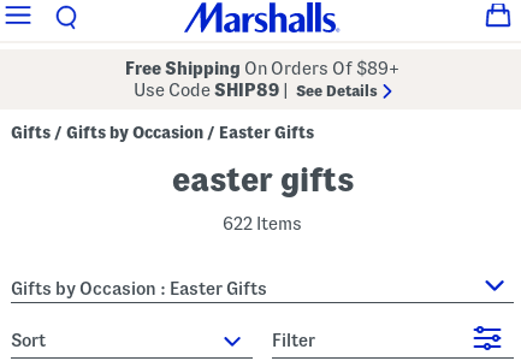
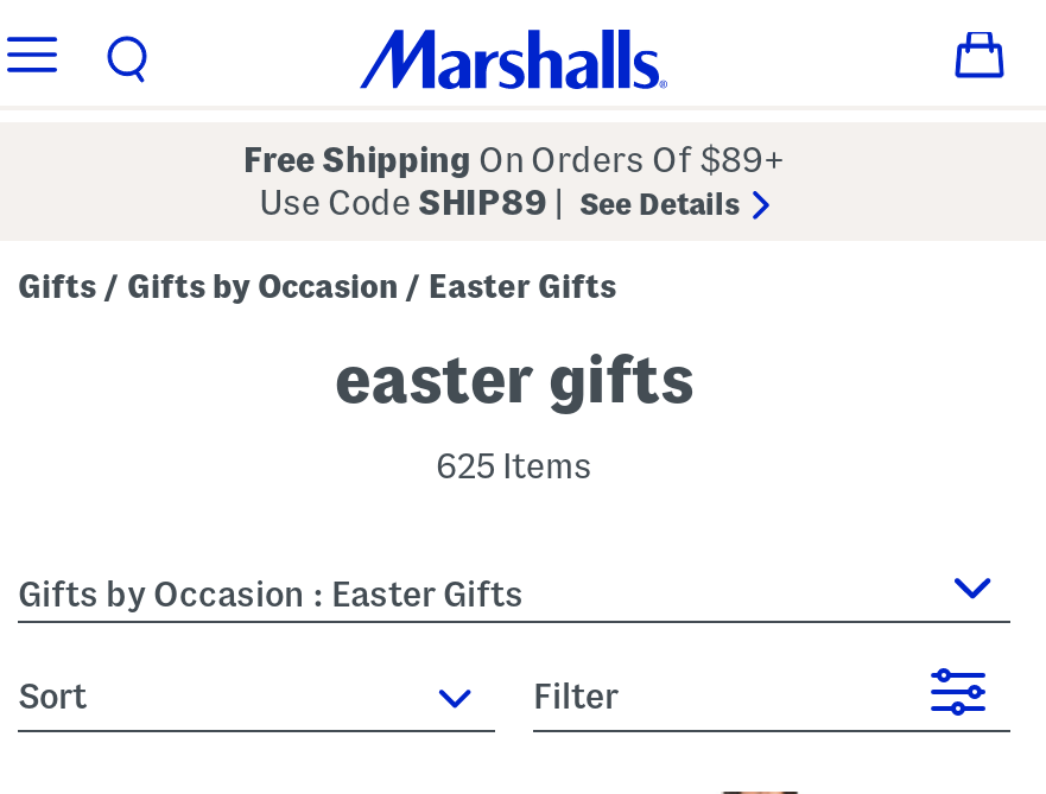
[223,214,302,233] 622 Items -> [436,447,592,485] 625 Items

